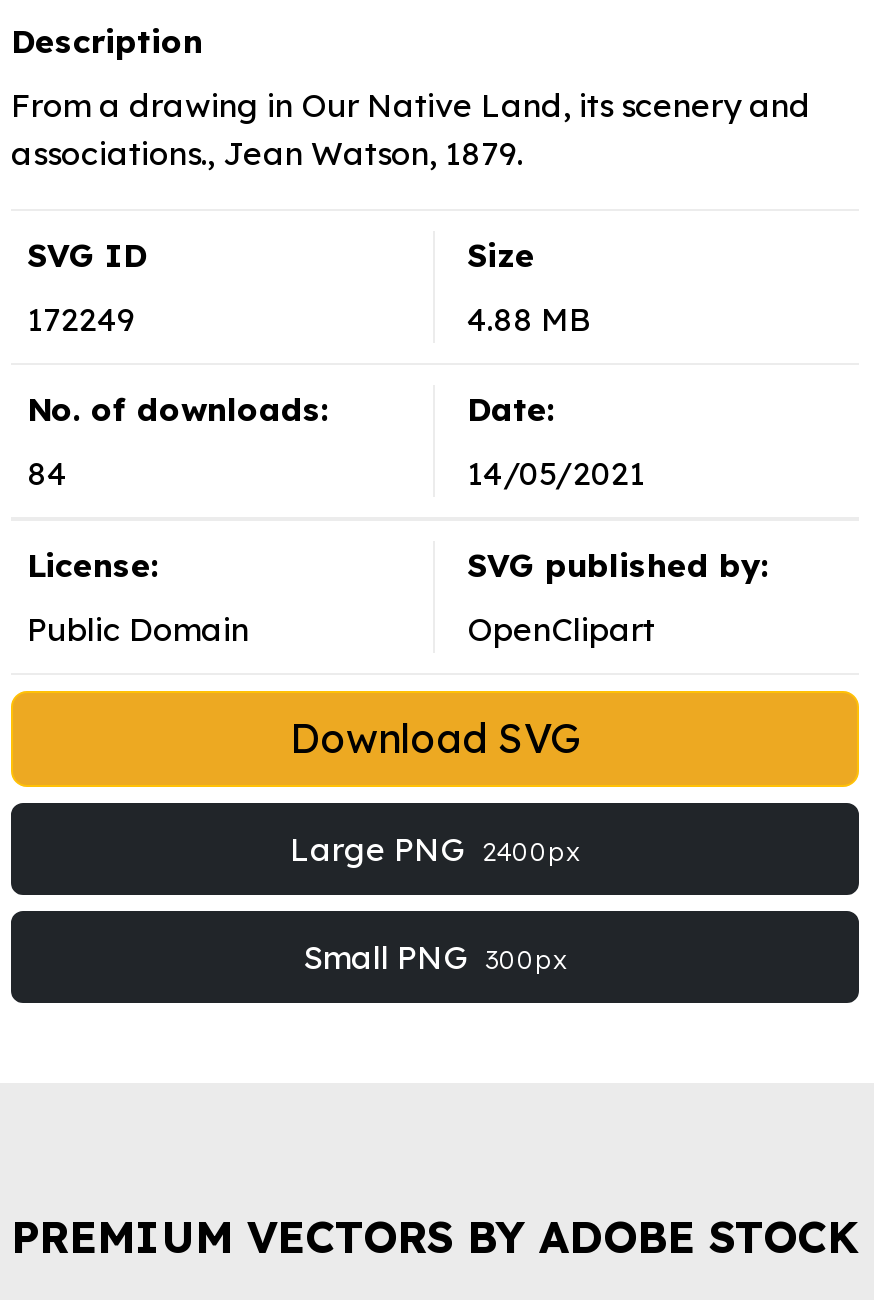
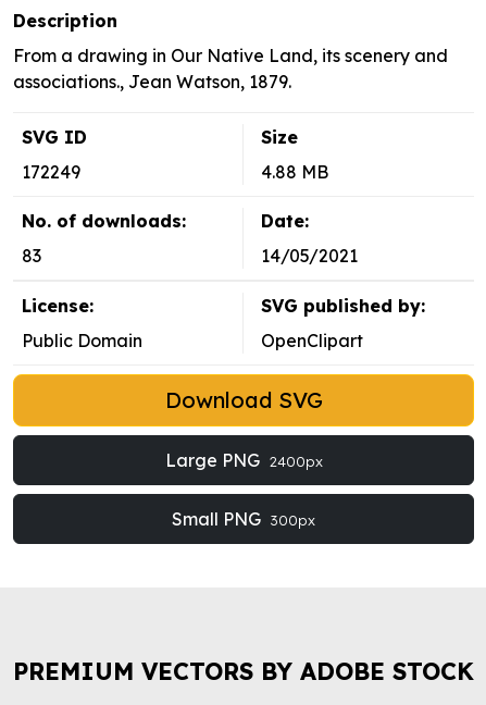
[27,453,67,493] 84 -> [22,245,41,267] 83

